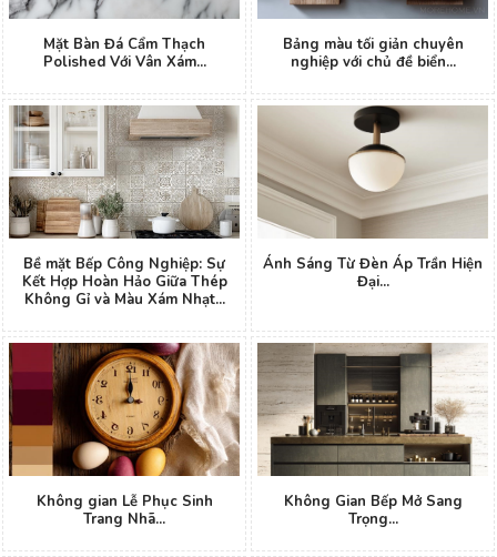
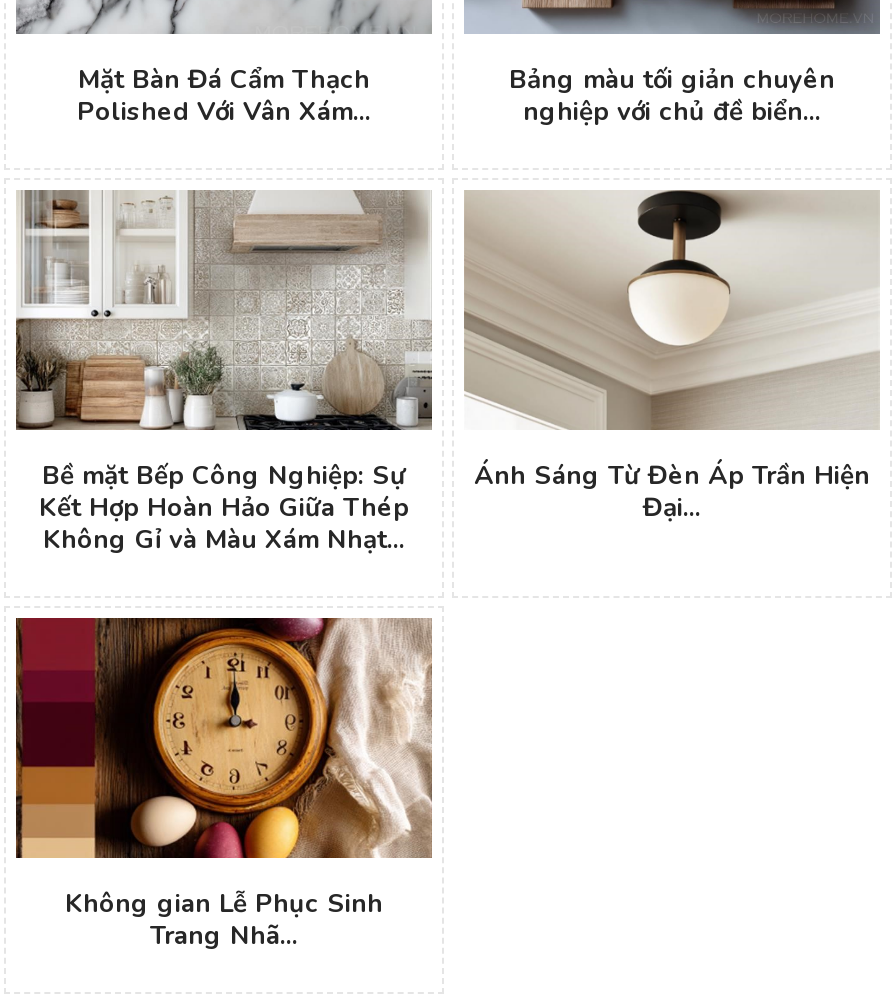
[256,342,477,529] [image] | Không Gian Bếp Mở Sang | Trọng... -> none

